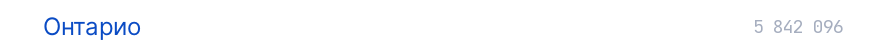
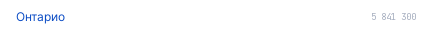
[753,14,843,38] 5 842 096 -> [371,10,416,22] 5 841 300

